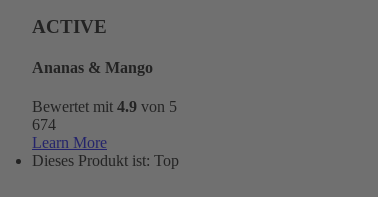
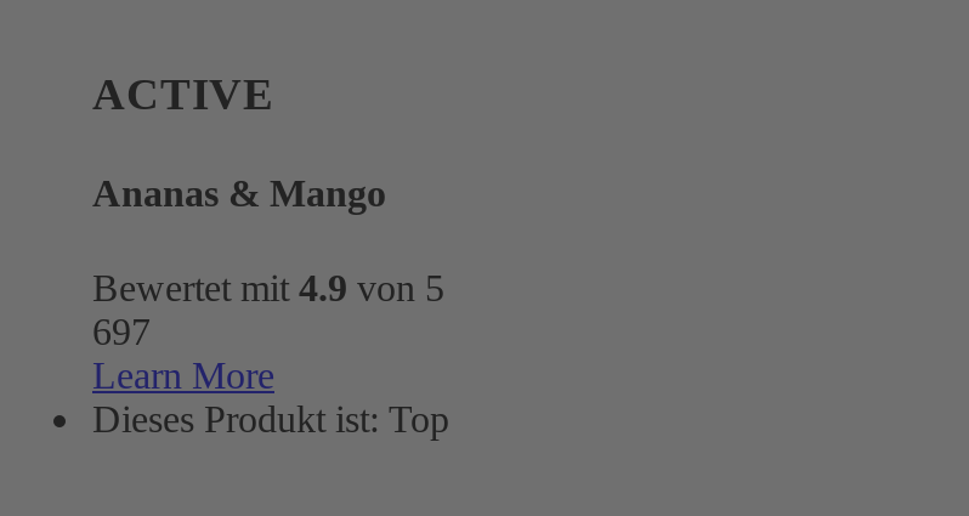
[32,116,56,133] 674 -> [92,312,151,353] 697

